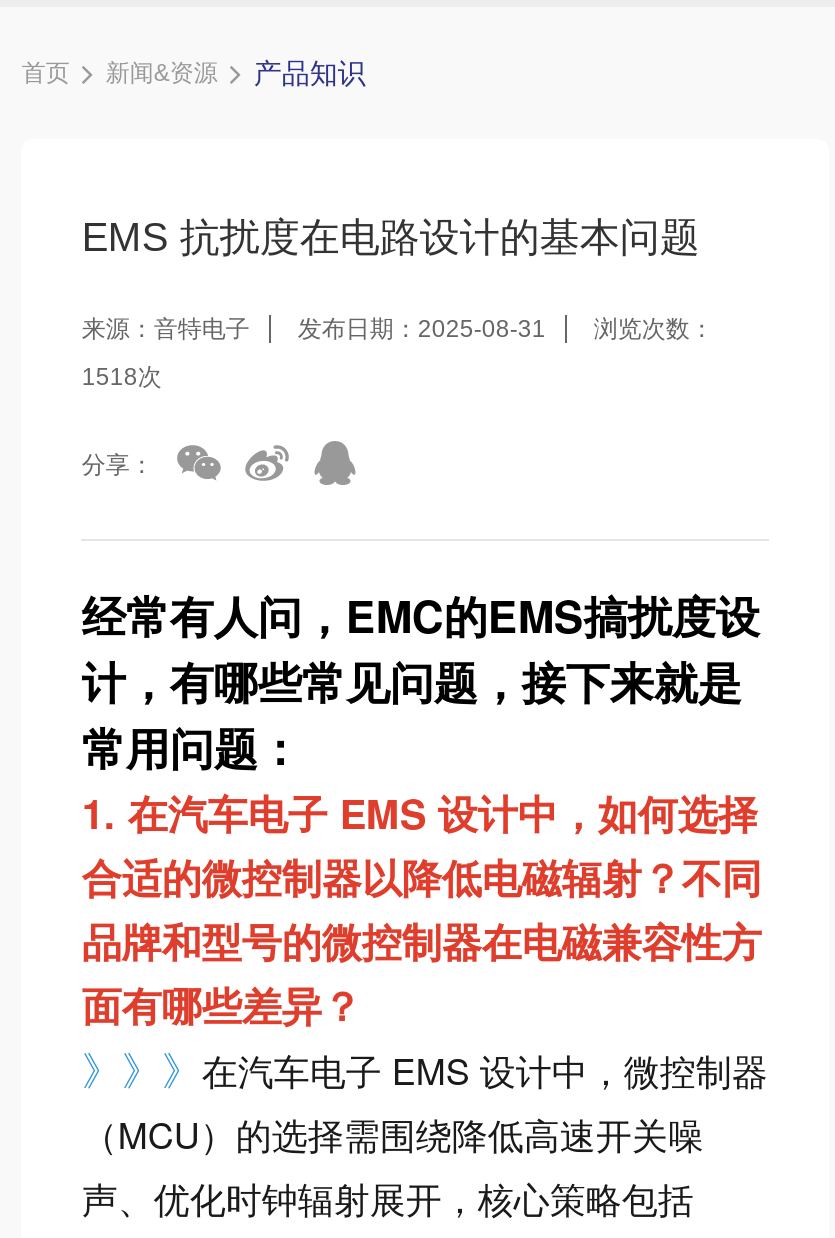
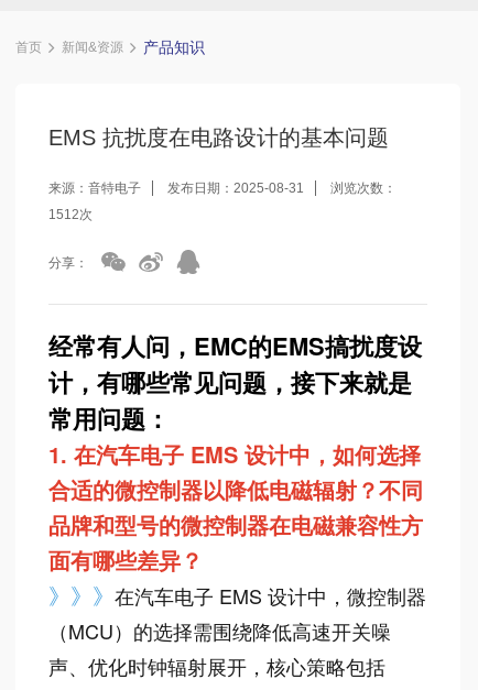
[82,363,162,391] 1518次 -> [49,207,93,222] 1512次

